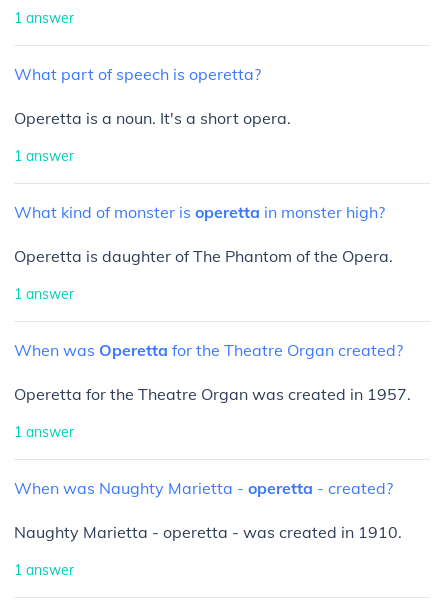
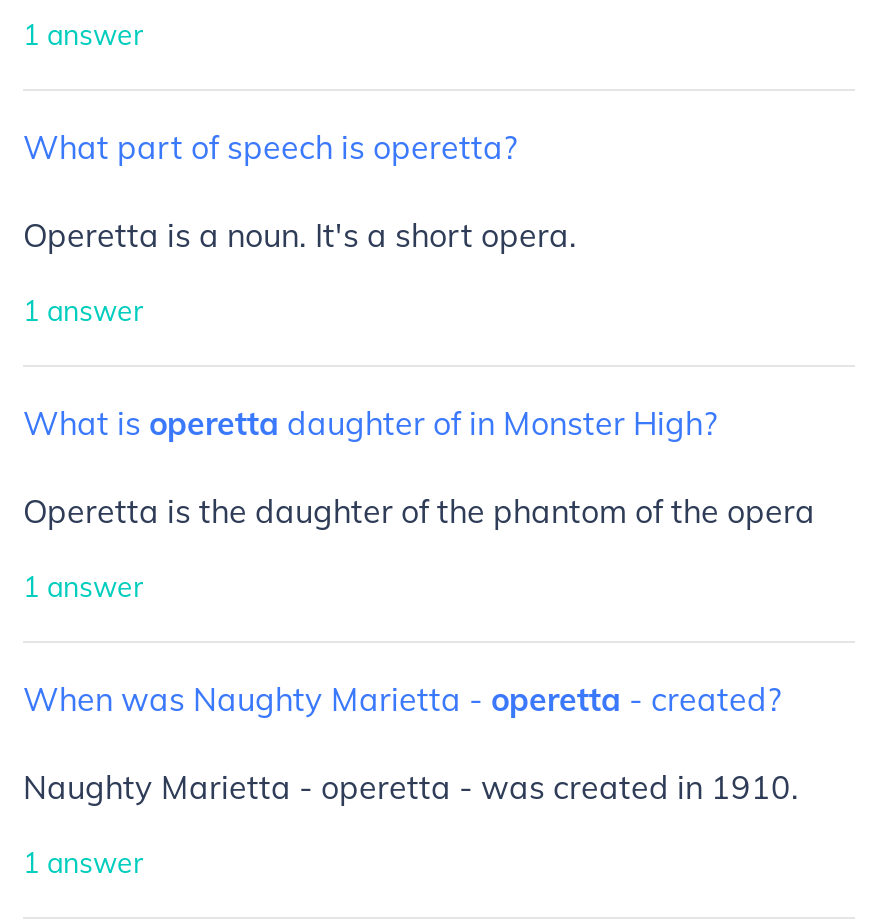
[14,202,411,404] What kind of monster is operetta in monster high? | Operetta is daughter of The Phantom of the Opera. | 1 answer | When was Operetta for the Theatre Organ created? | Operetta for the Theatre Organ was created in 1957. -> [23,403,815,531] What is operetta daughter of in Monster High? | Operetta is the daughter of the phantom of the opera

